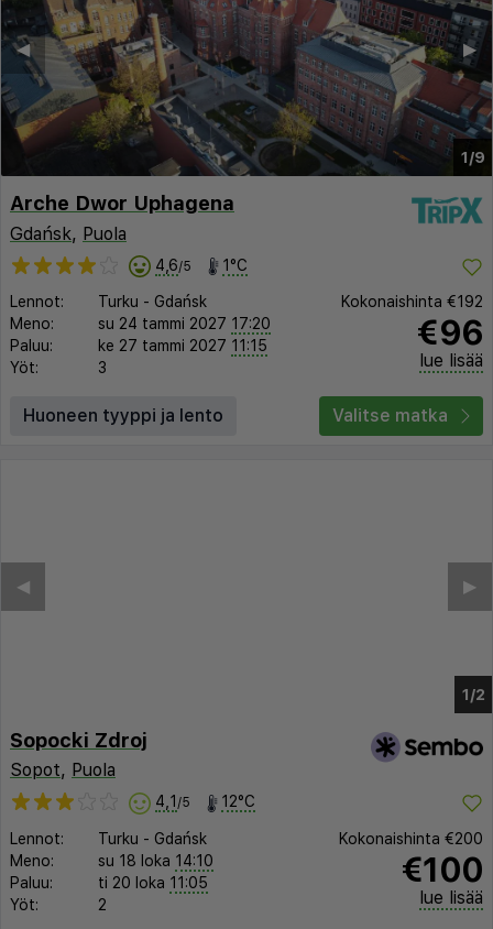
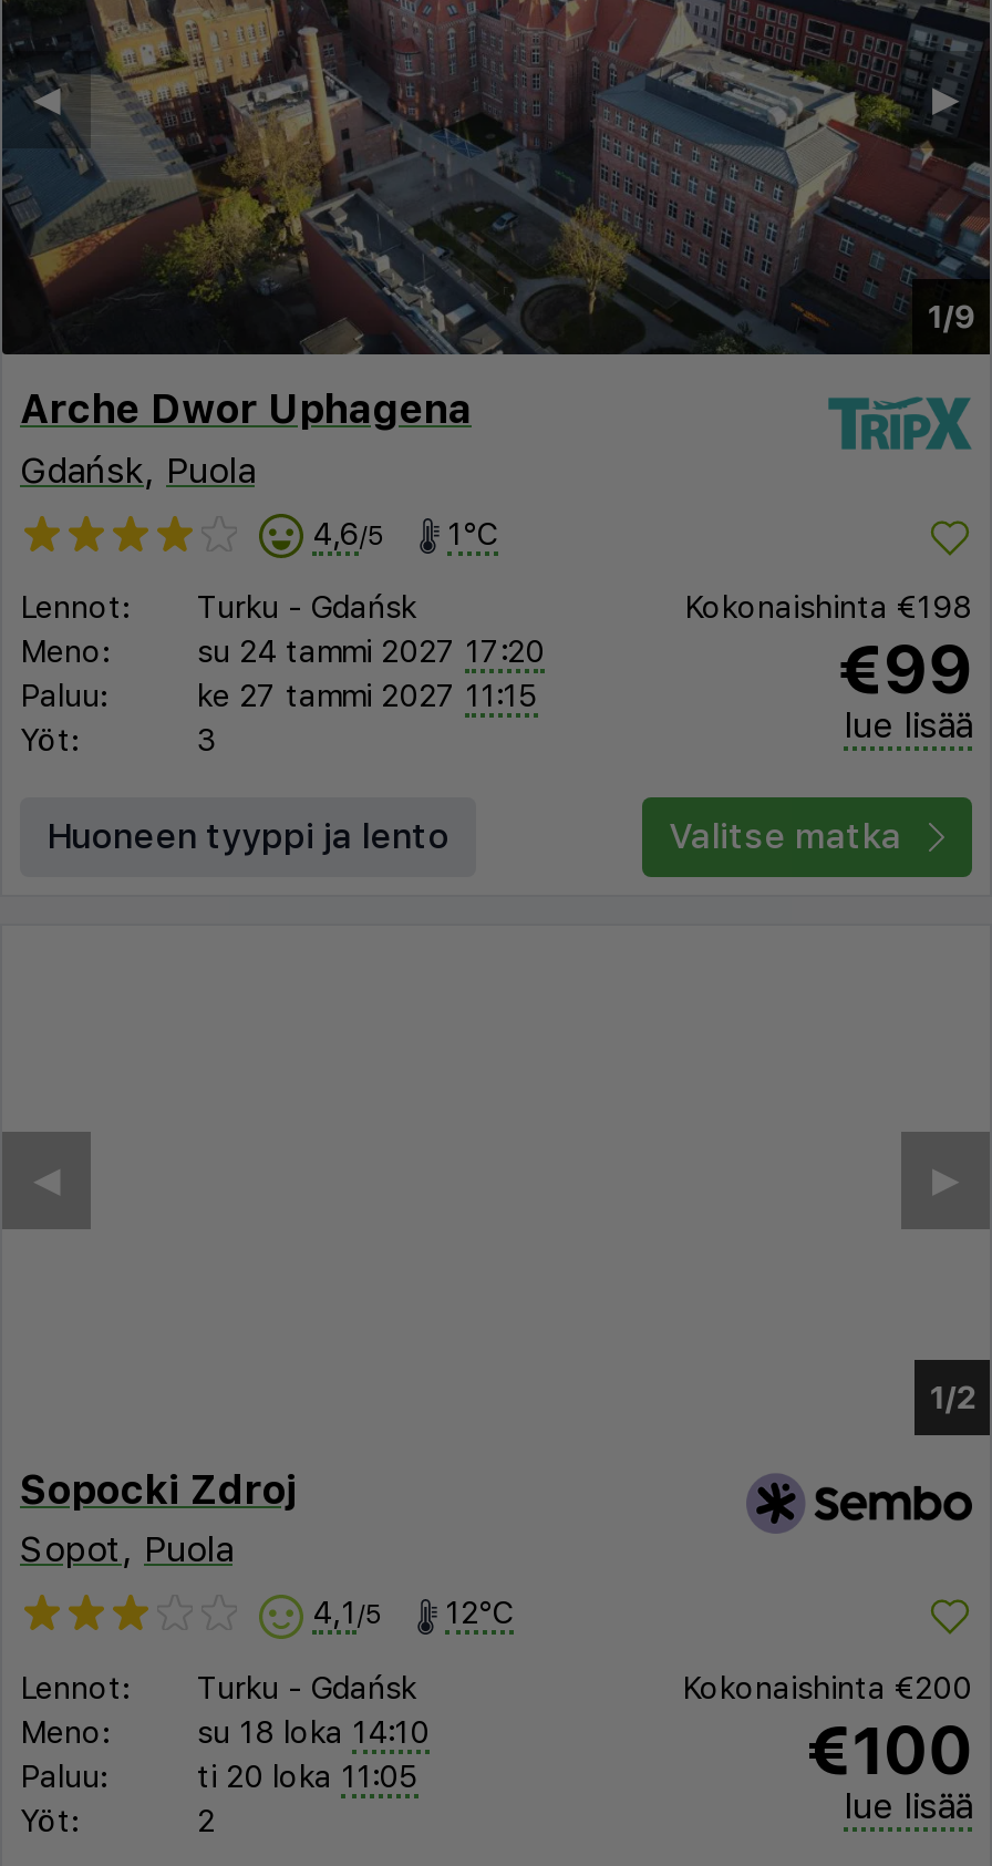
[341,293,483,310] Kokonaishinta €192 -> [684,589,972,624] Kokonaishinta €198
[416,312,483,352] €96 -> [837,629,972,708] €99

